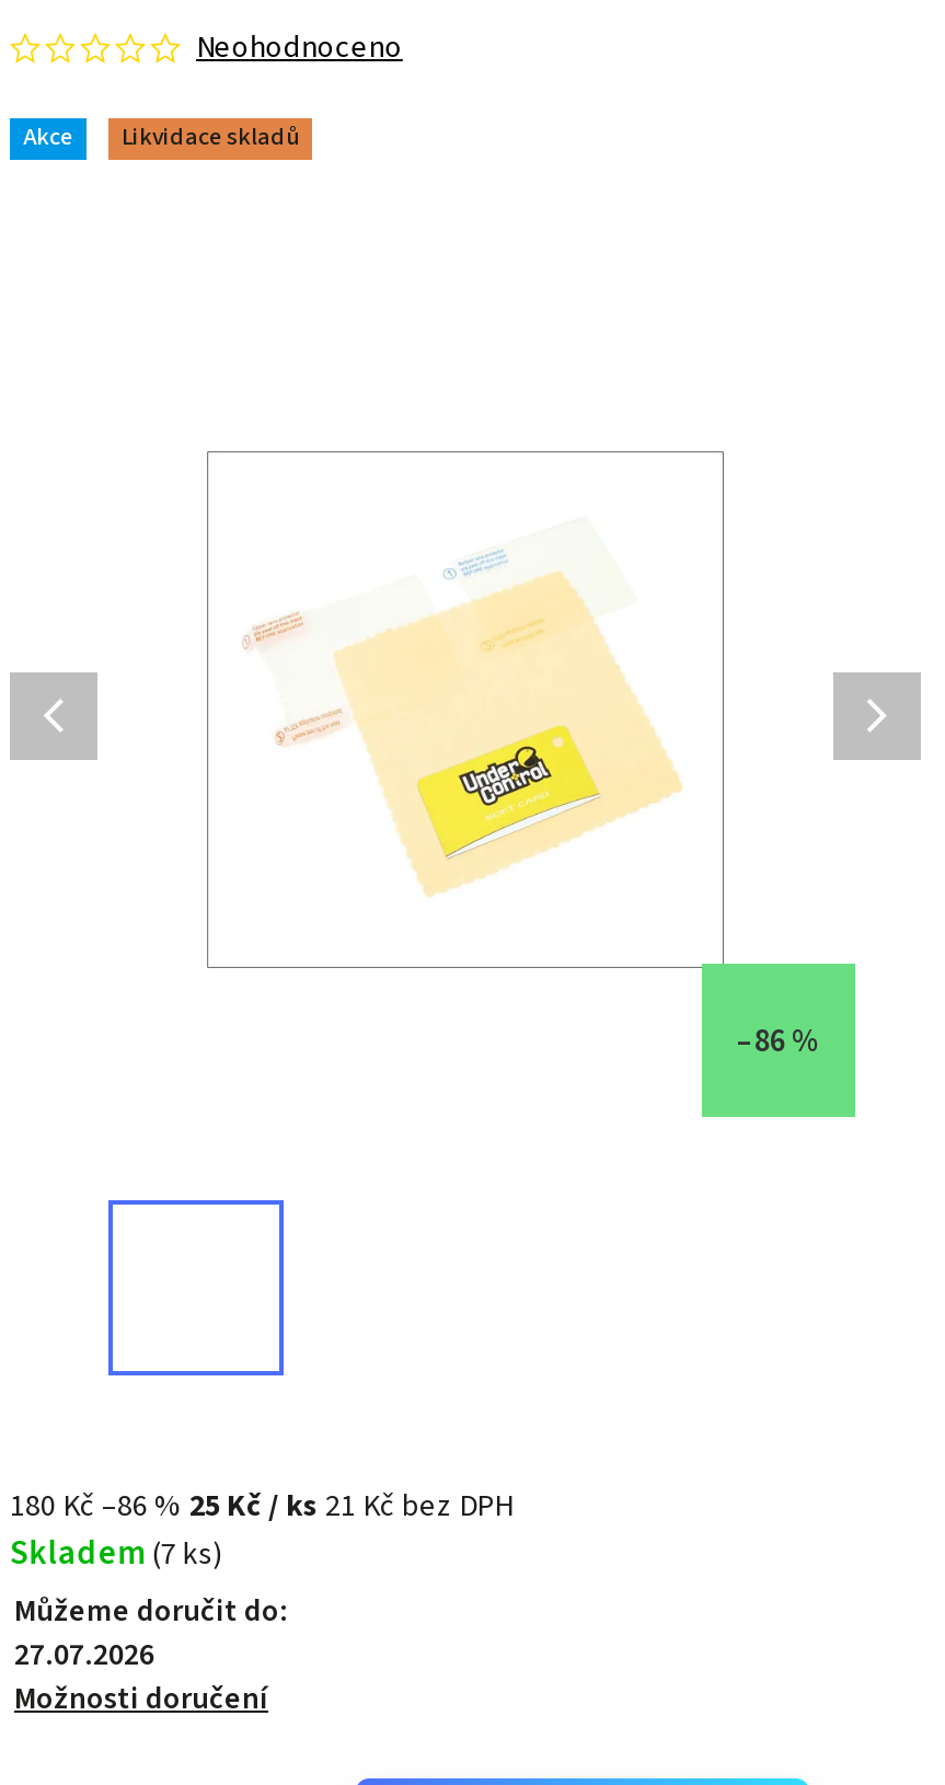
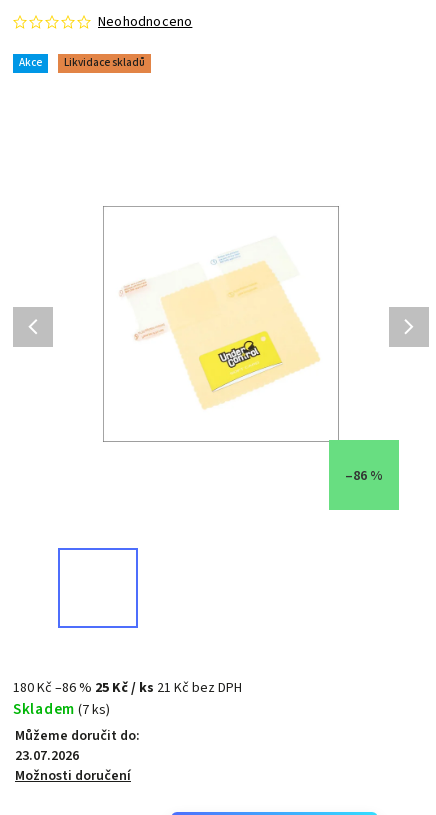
[14,1634,154,1678] 27.07.2026 -> [15,746,79,766] 23.07.2026

